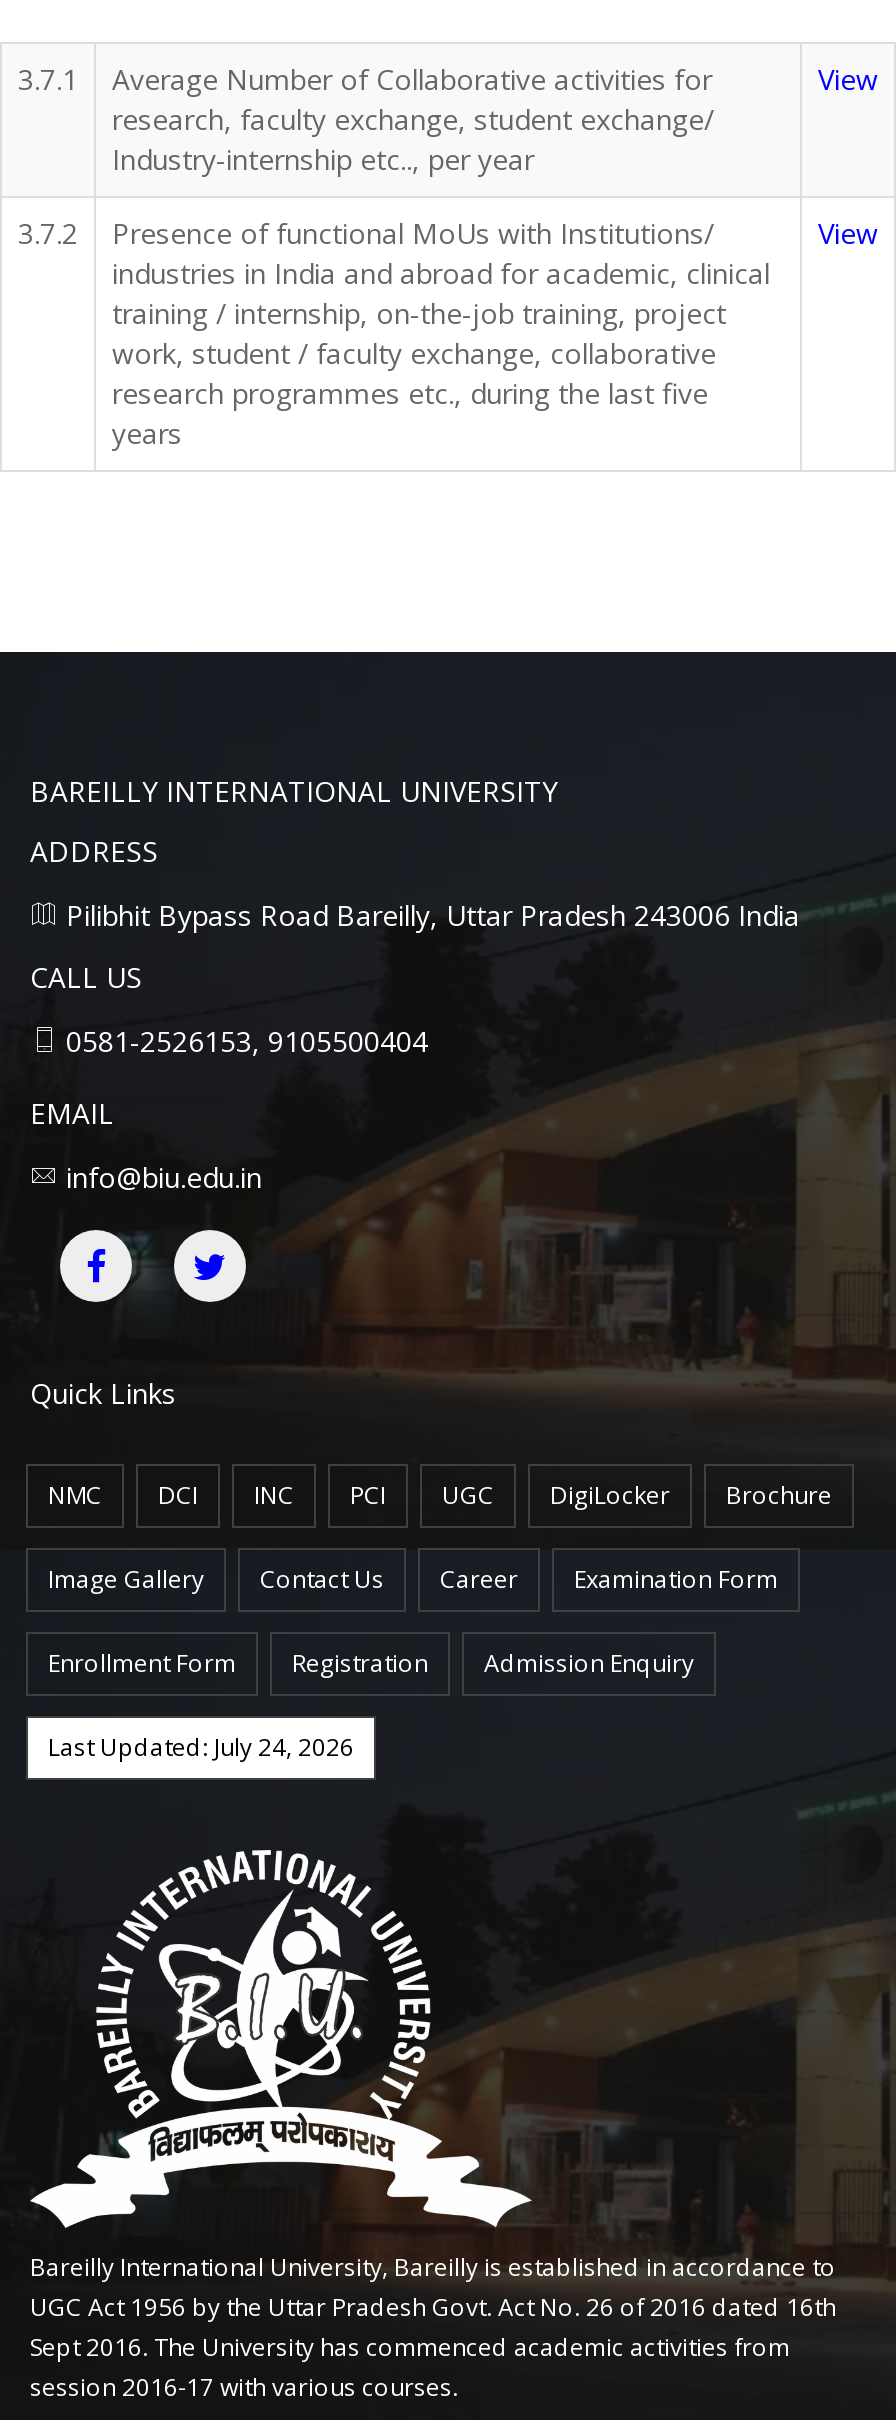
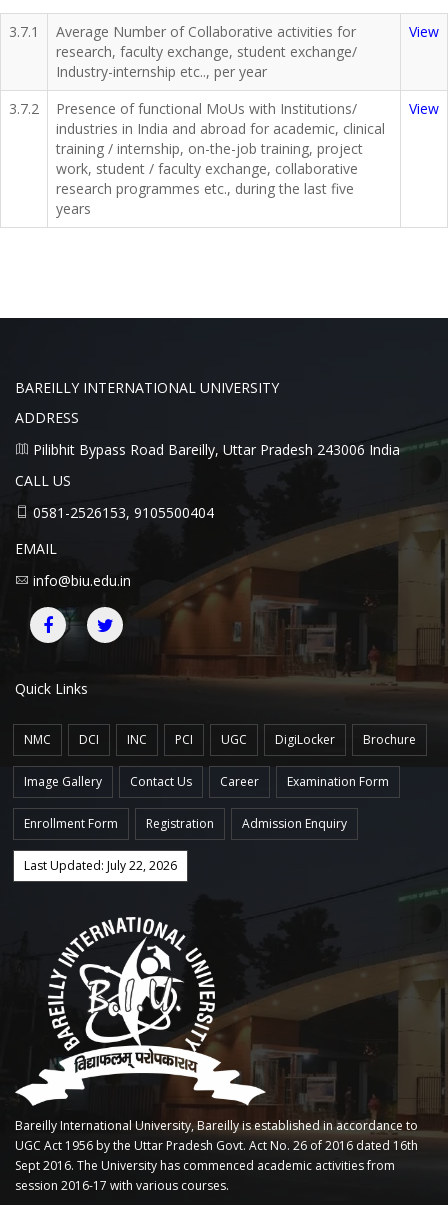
[48,1730,354,1764] Last Updated: July 24, 2026 -> [24,857,177,874] Last Updated: July 22, 2026

